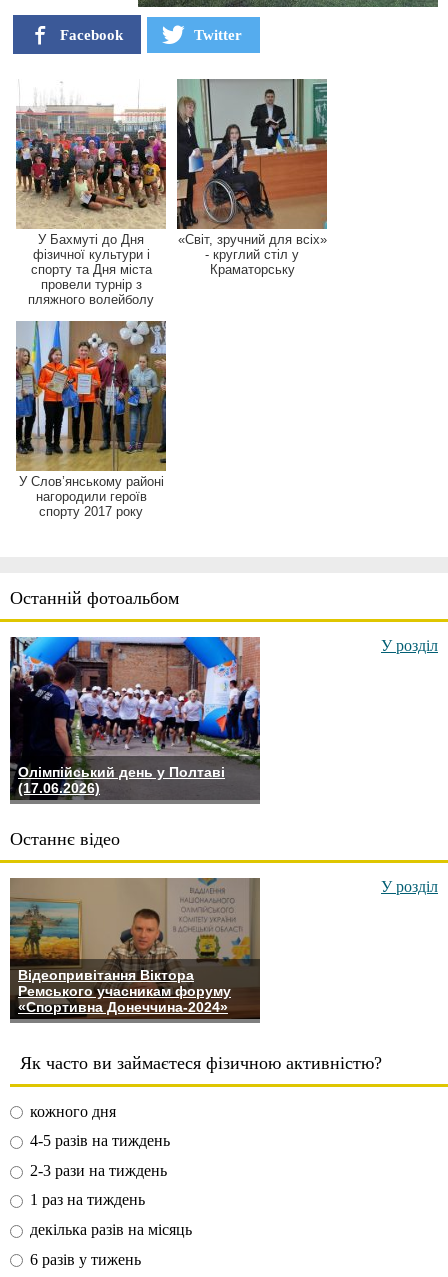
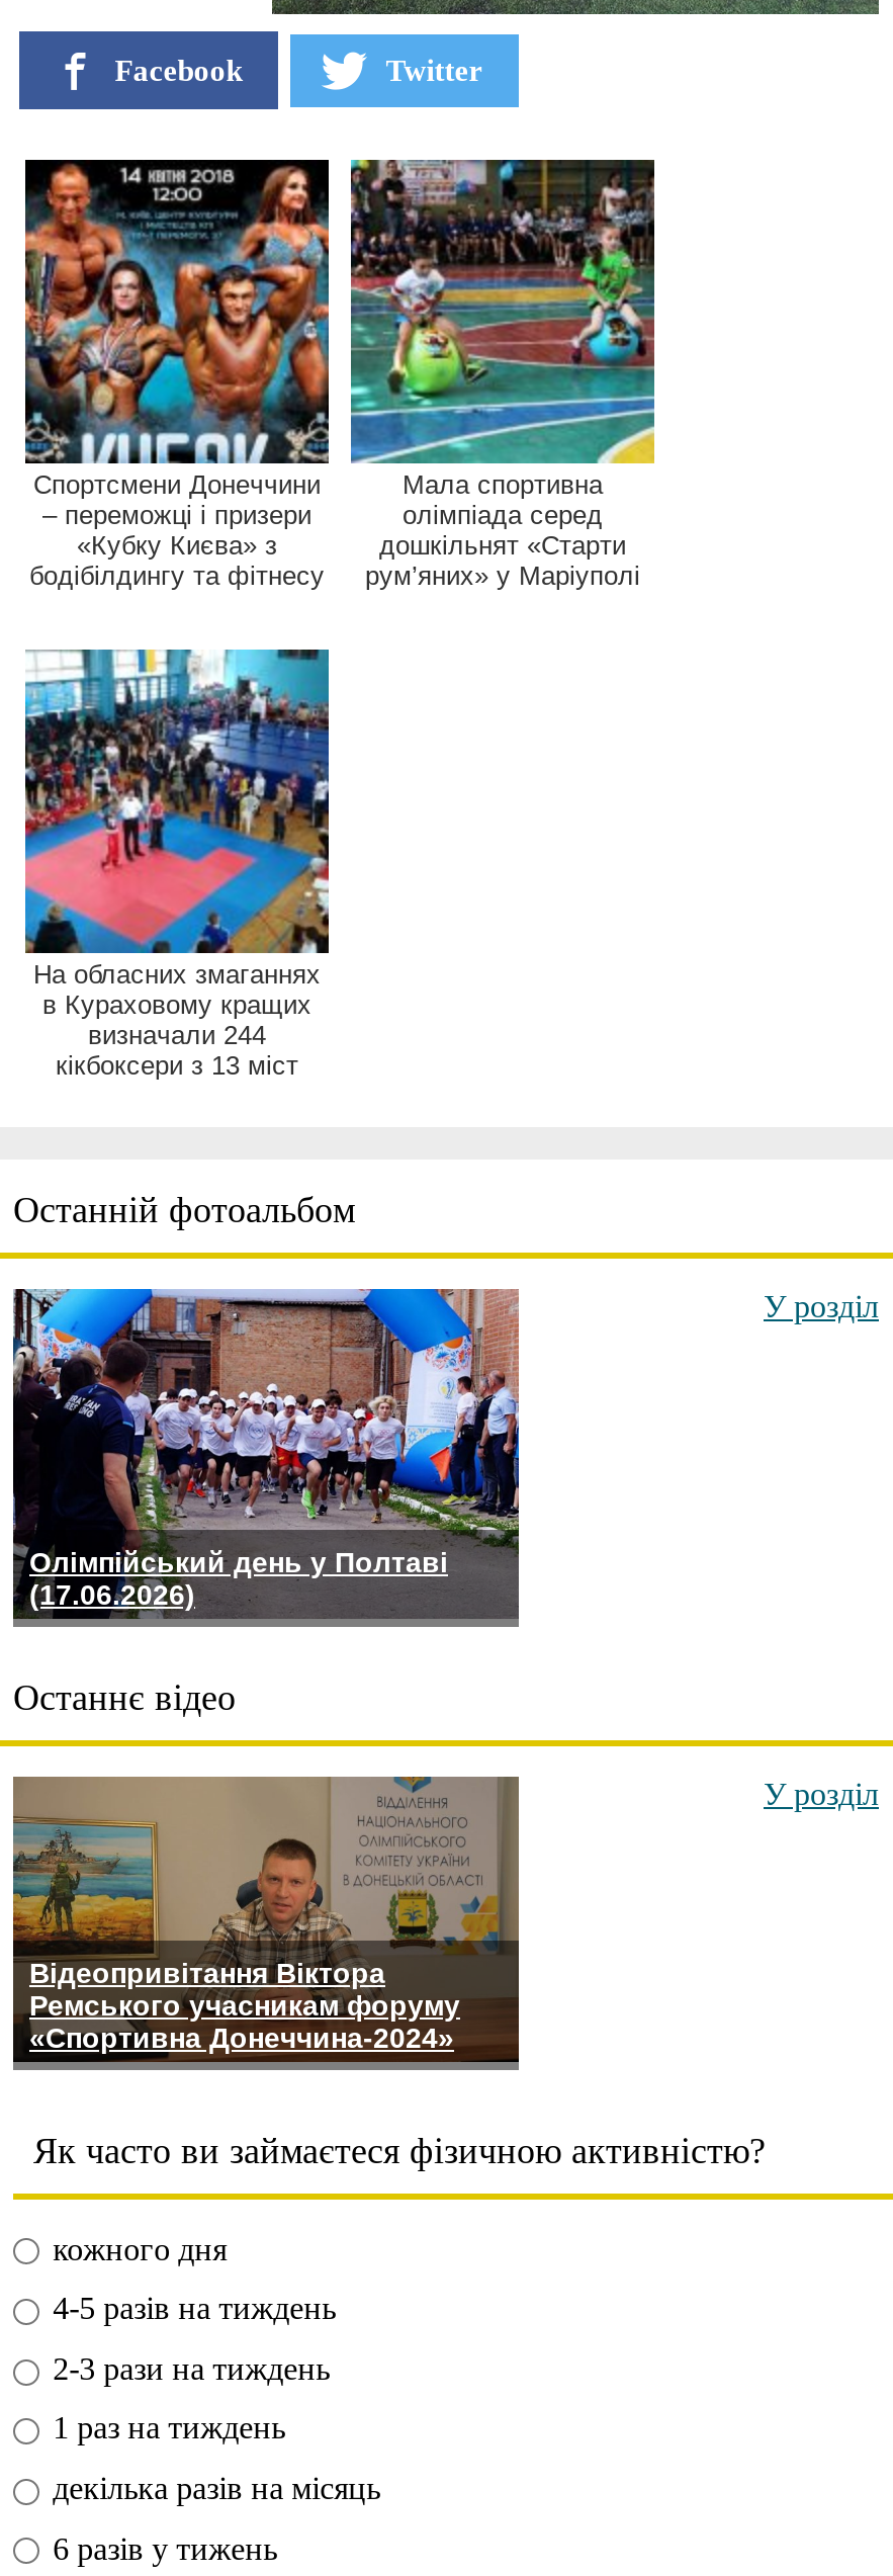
[15,79,167,307] [image] | У Бахмуті до Дня | фізичної культури і | спорту та Дня міста | провели турнір з | пляжного волейболу -> [23,158,331,592] [image] | Спортсмени Донеччини | – переможці і призери | «Кубку Києва» з | бодібілдингу та фітнесу
[176,79,328,277] [image] | «Світ, зручний для всіх» | - круглий стіл у | Краматорську -> [349,158,656,592] [image] | Мала спортивна | олімпіада серед | дошкільнят «Старти | рум’яних» у Маріуполі
[15,320,167,519] [image] | У Слов’янському районі | нагородили героїв | спорту 2017 року -> [23,648,331,1081] [image] | На обласних змаганнях | в Кураховому кращих | визначали 244 | кікбоксери з 13 міст

